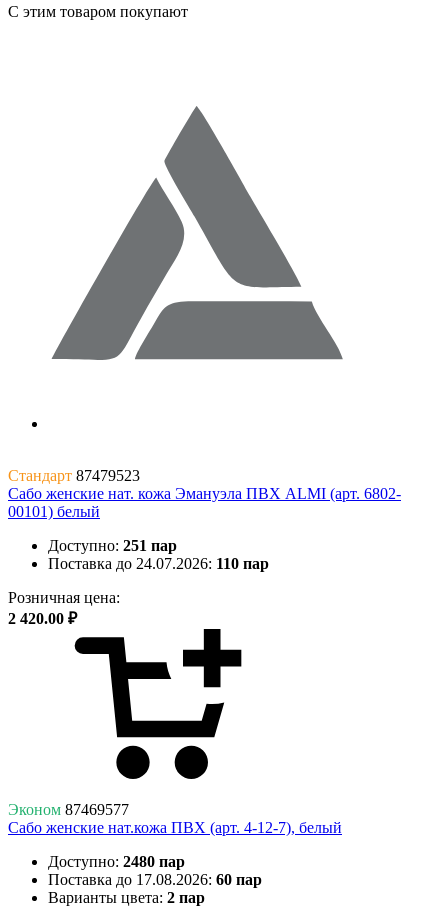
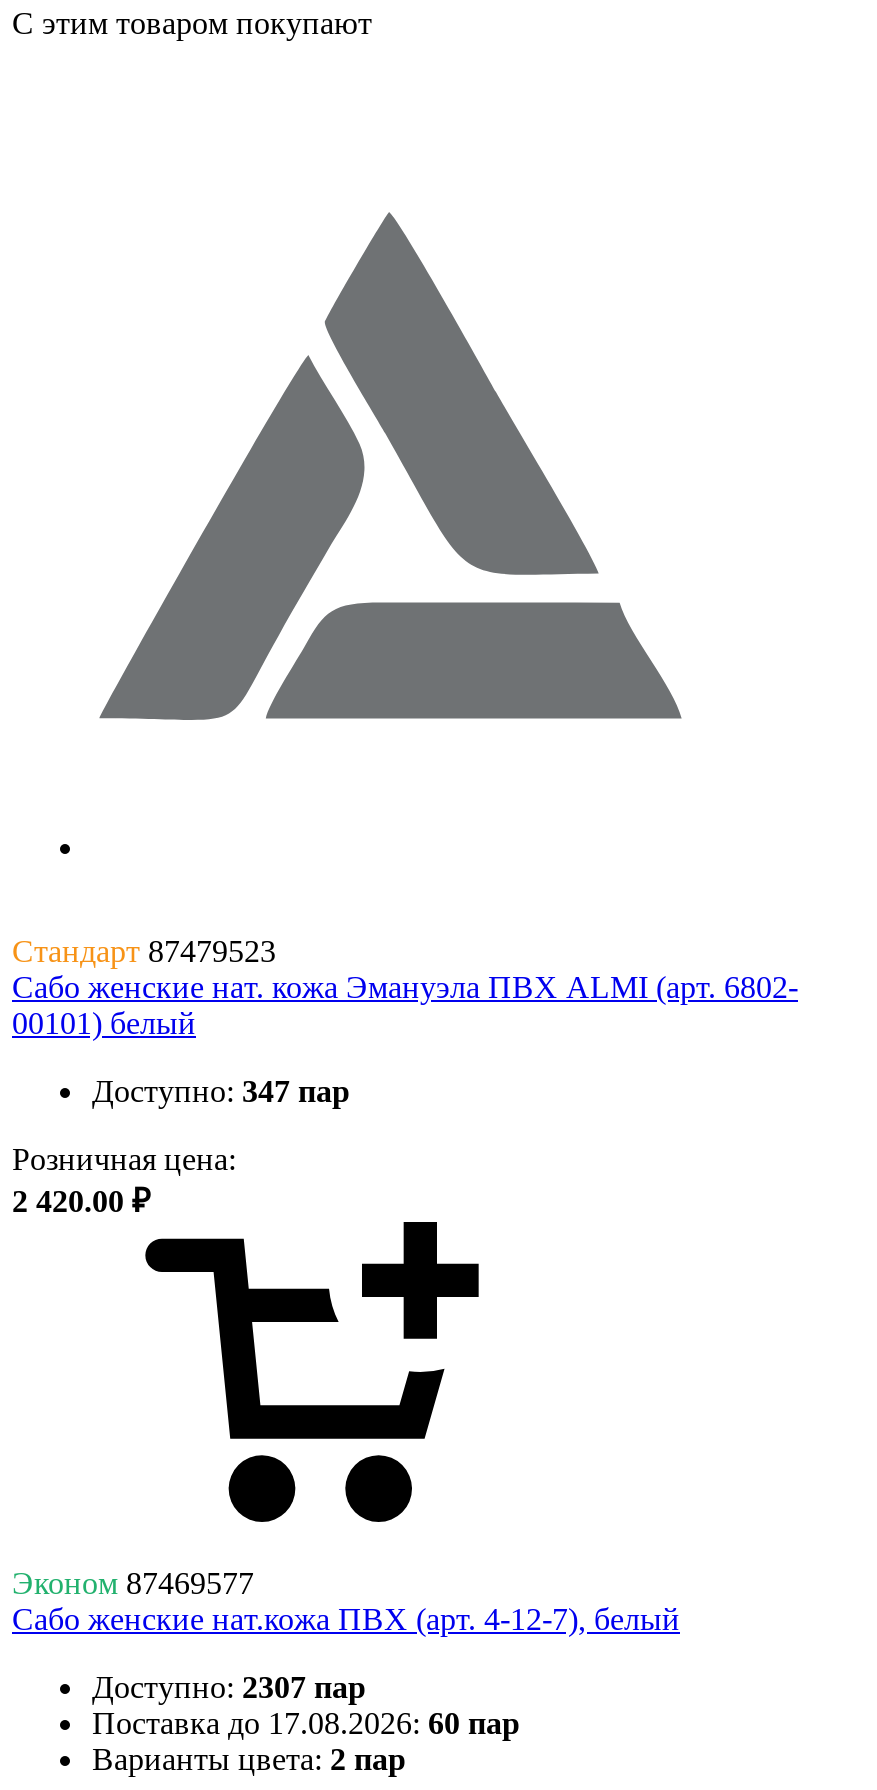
[48,536,269,571] Доступно: 251 пар | Поставка до 24.07.2026: 110 пар -> [92,1073,350,1107] Доступно: 347 пар
[48,852,185,869] Доступно: 2480 пар -> [92,1669,366,1703] Доступно: 2307 пар

